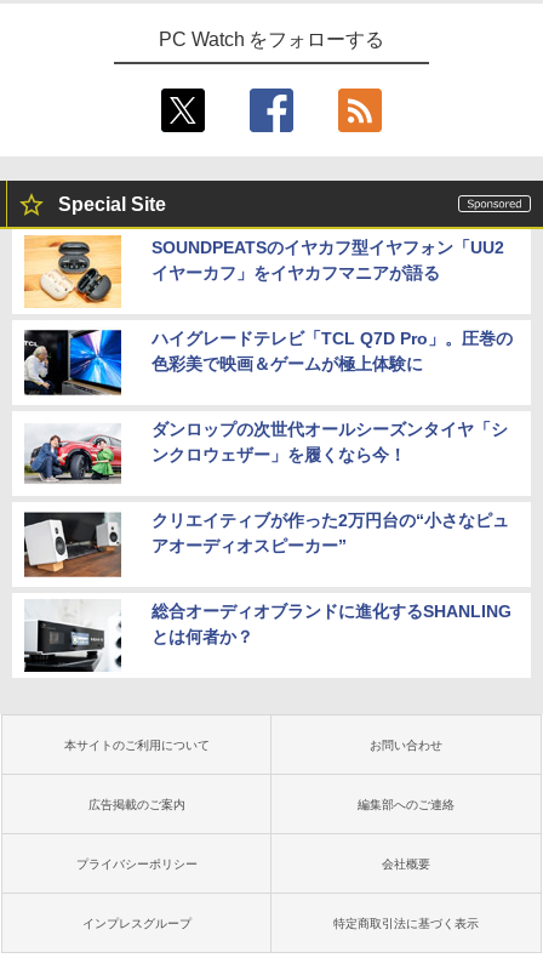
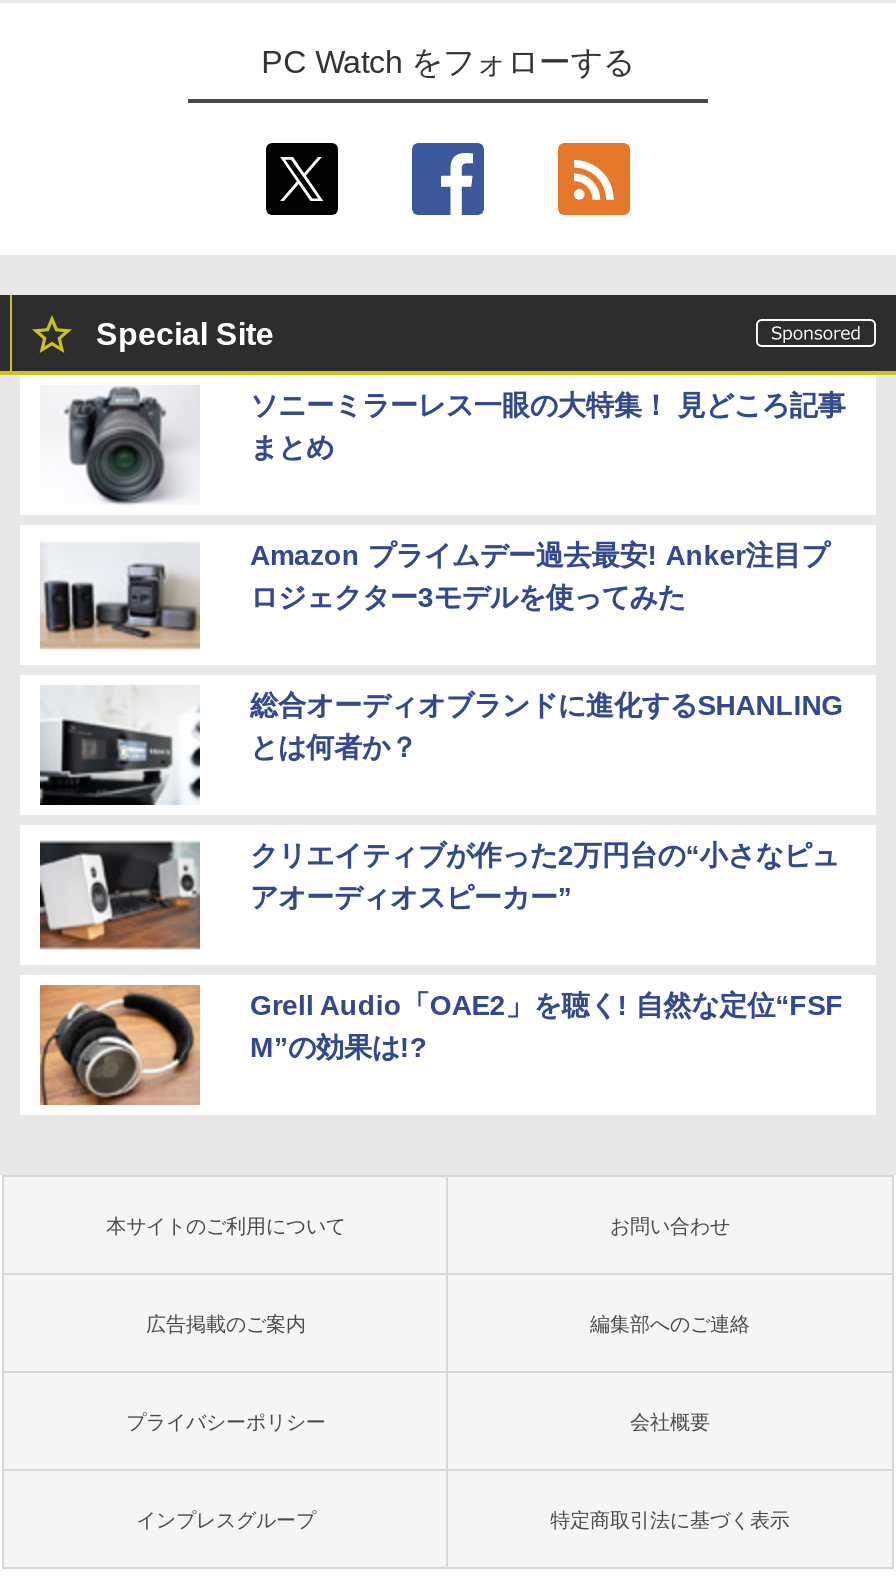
[23,234,504,309] [image] | SOUNDPEATSのイヤカフ型イヤフォン「UU2 | イヤーカフ」をイヤカフマニアが語る -> [40,385,845,505] [image] | ソニーミラーレス一眼の大特集！ 見どころ記事 | まとめ
[23,329,512,397] [image] | ハイグレードテレビ「TCL Q7D Pro」。圧巻の | 色彩美で映画＆ゲームが極上体験に -> [40,540,829,649] [image] | Amazon プライムデー過去最安! Anker注目プ | ロジェクター3モデルを使ってみた
[152,420,507,465] ダンロップの次世代オールシーズンタイヤ「シ | ンクロウェザー」を履くなら今！ -> none
[24,434,122,490] [image] -> [38,715,202,807] [image]
none -> [250,990,843,1064] Grell Audio「OAE2」を聴く! 自然な定位“FSF | M”の効果は!?
[23,599,122,673] [image] -> [38,983,202,1107] [image]
moved [152,602,511,647] -> [250,690,843,764]: 総合オーディオブランドに進化するSHANLING | とは何者か？

